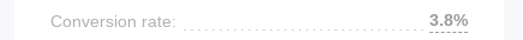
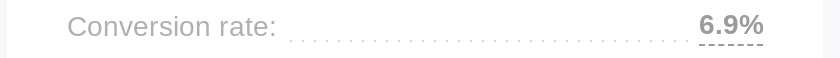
[429,11,468,29] 3.8% -> [699,8,763,40] 6.9%

